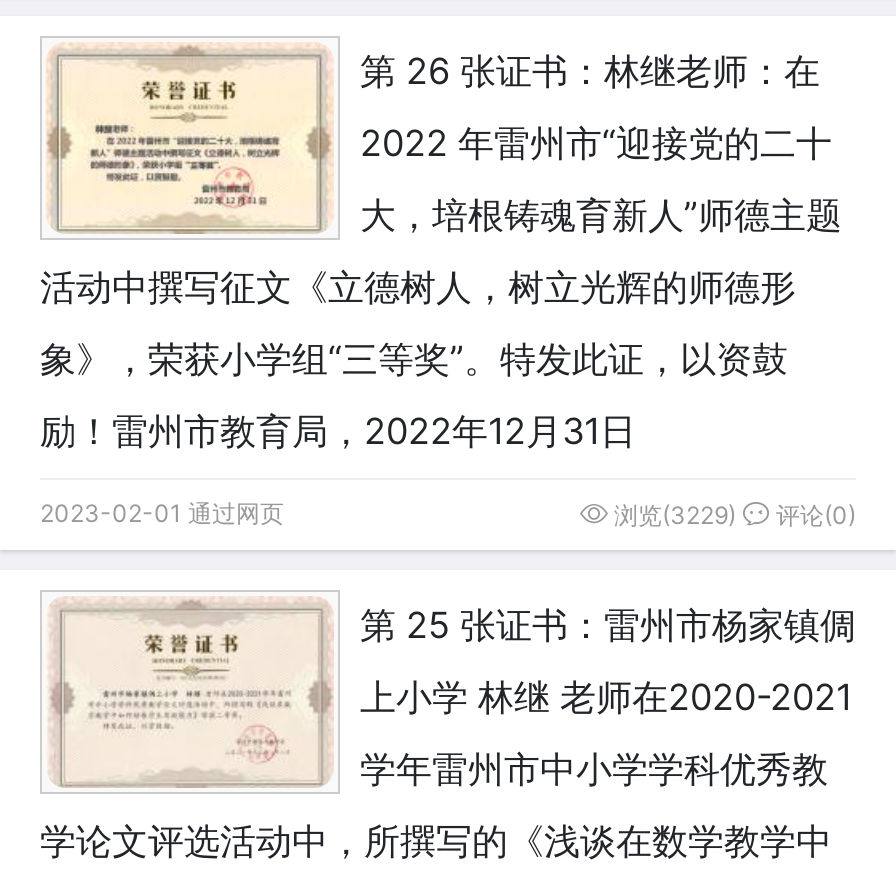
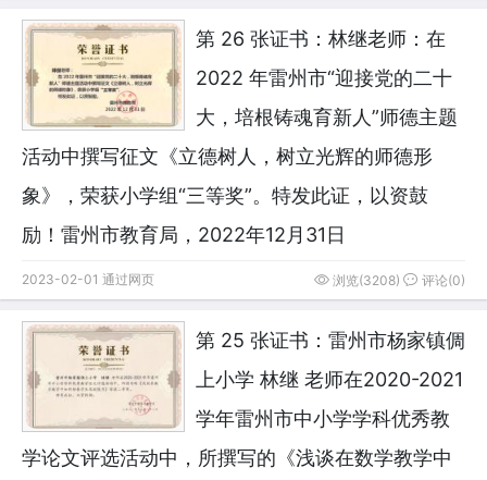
[608,500,856,530] 浏览(3229) 评论(0) -> [329,272,465,288] 浏览(3208) 评论(0)

